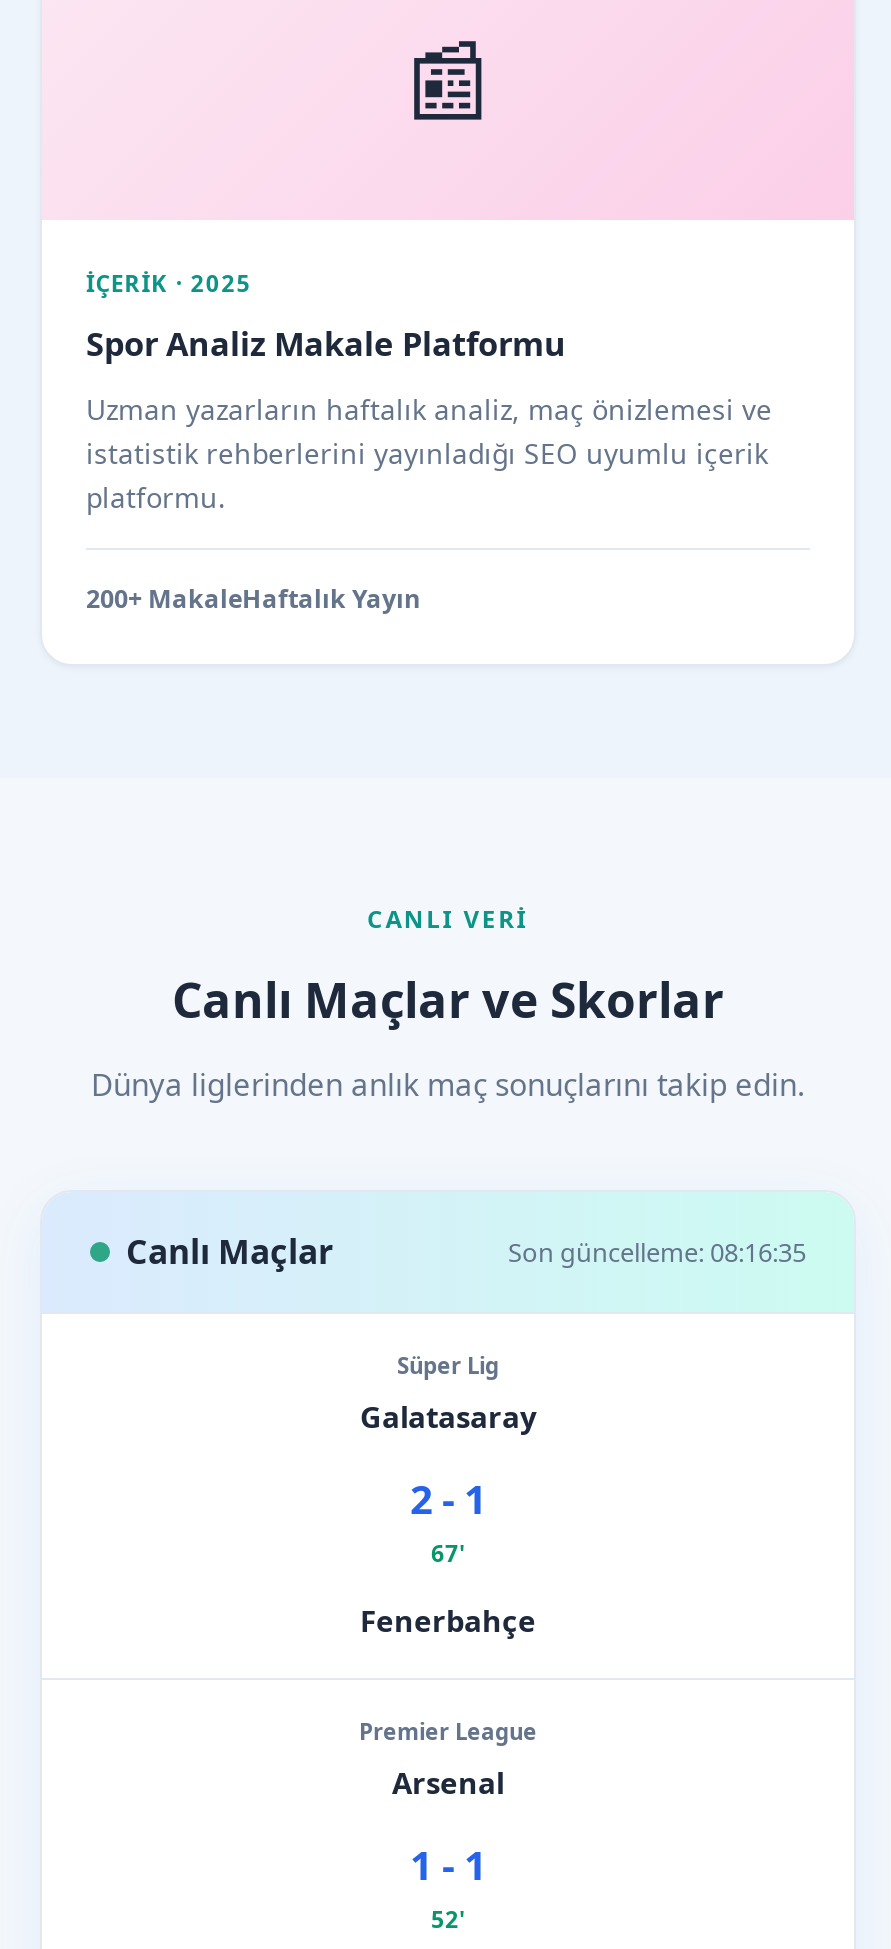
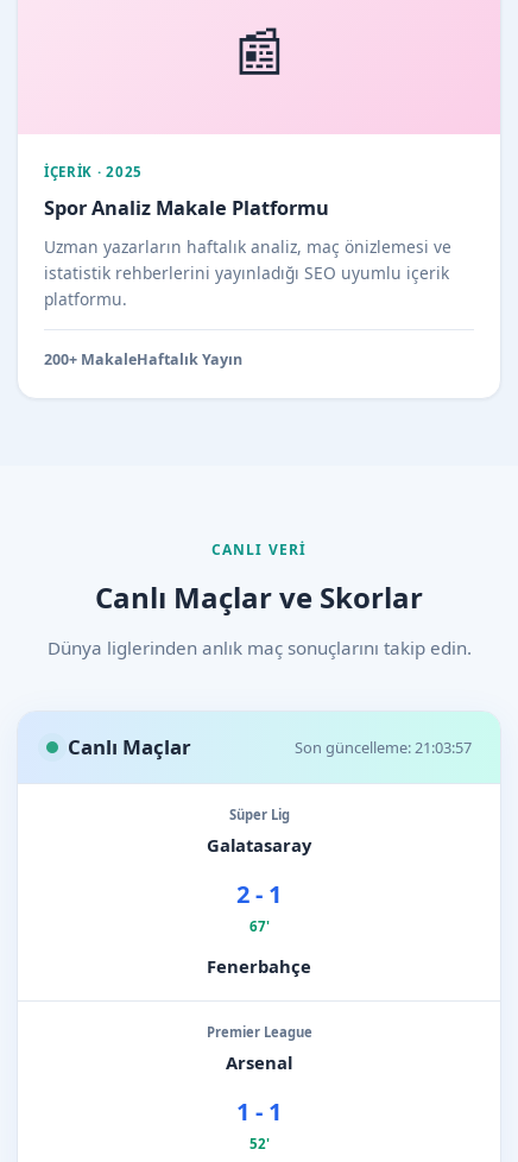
[508,1233,806,1269] Son güncelleme: 08:16:35 -> [295,736,472,757] Son güncelleme: 21:03:57

